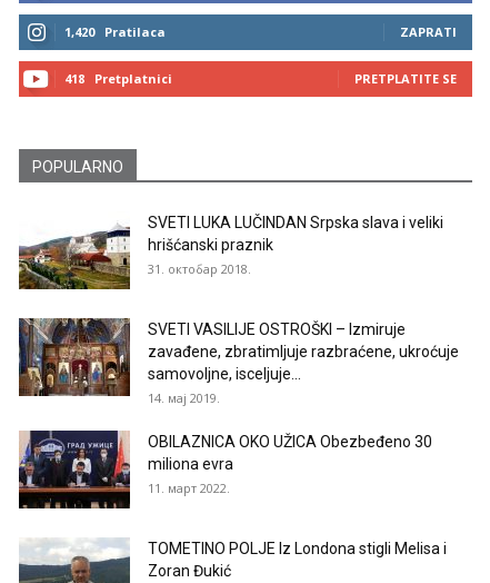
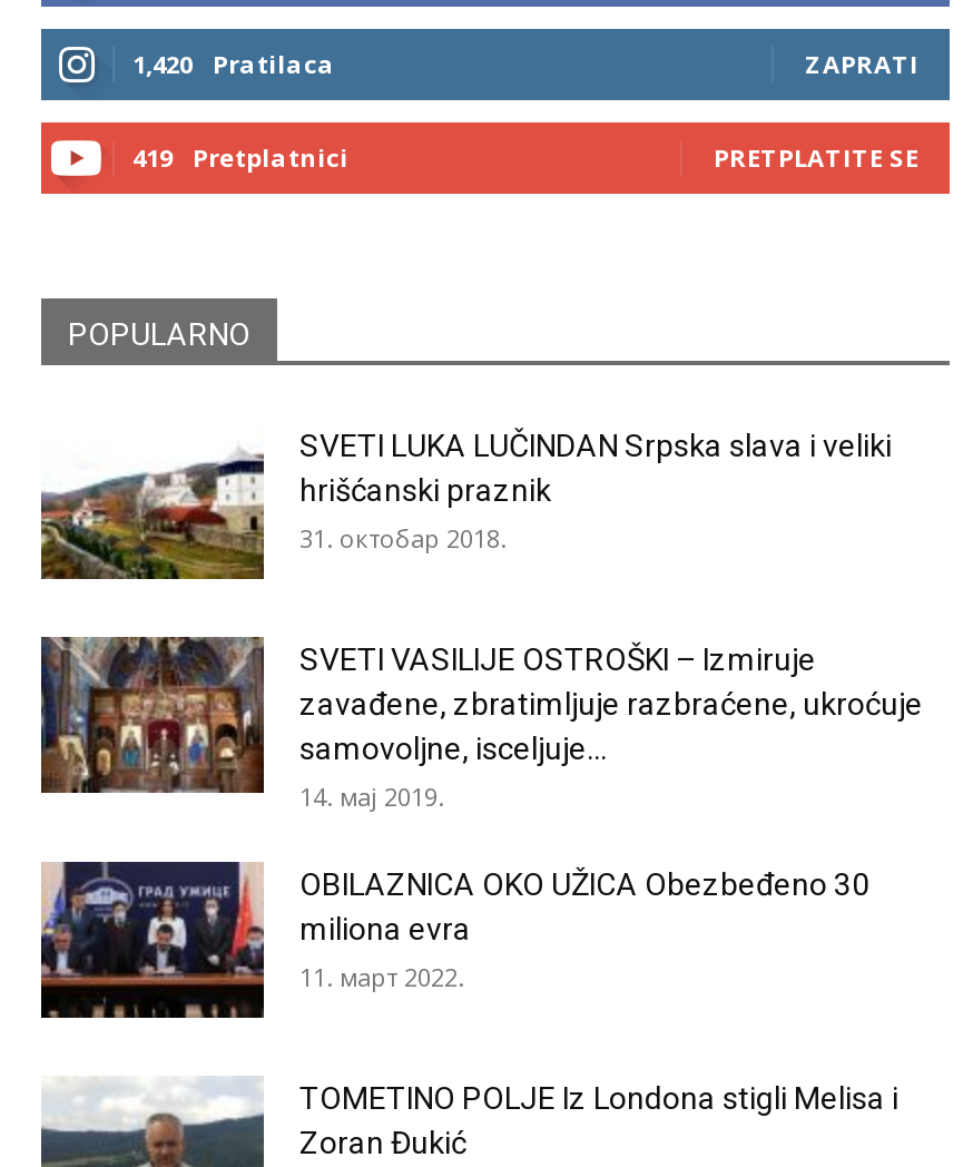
[64,70,172,86] 418 Pretplatnici -> [132,140,348,173] 419 Pretplatnici

